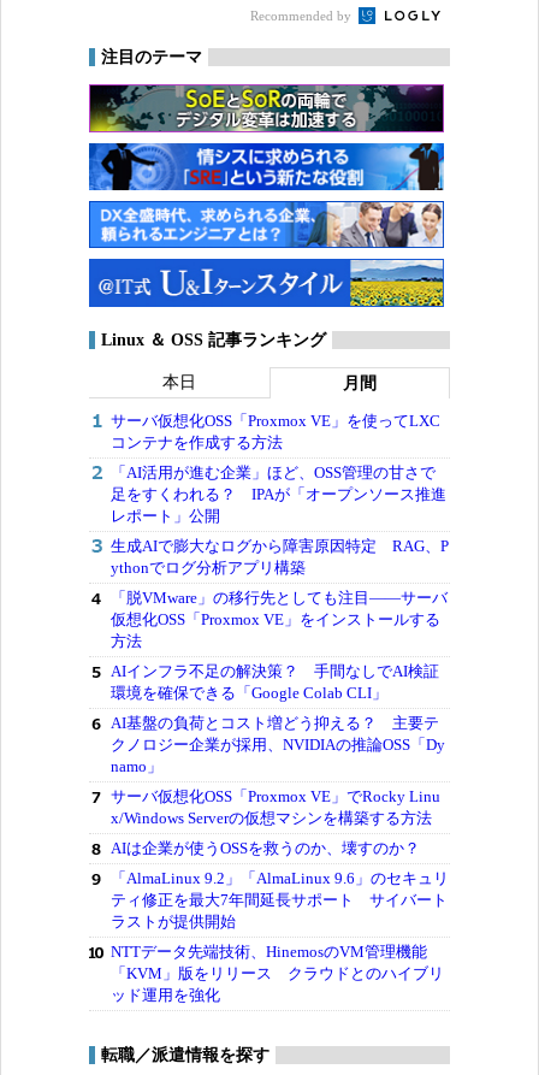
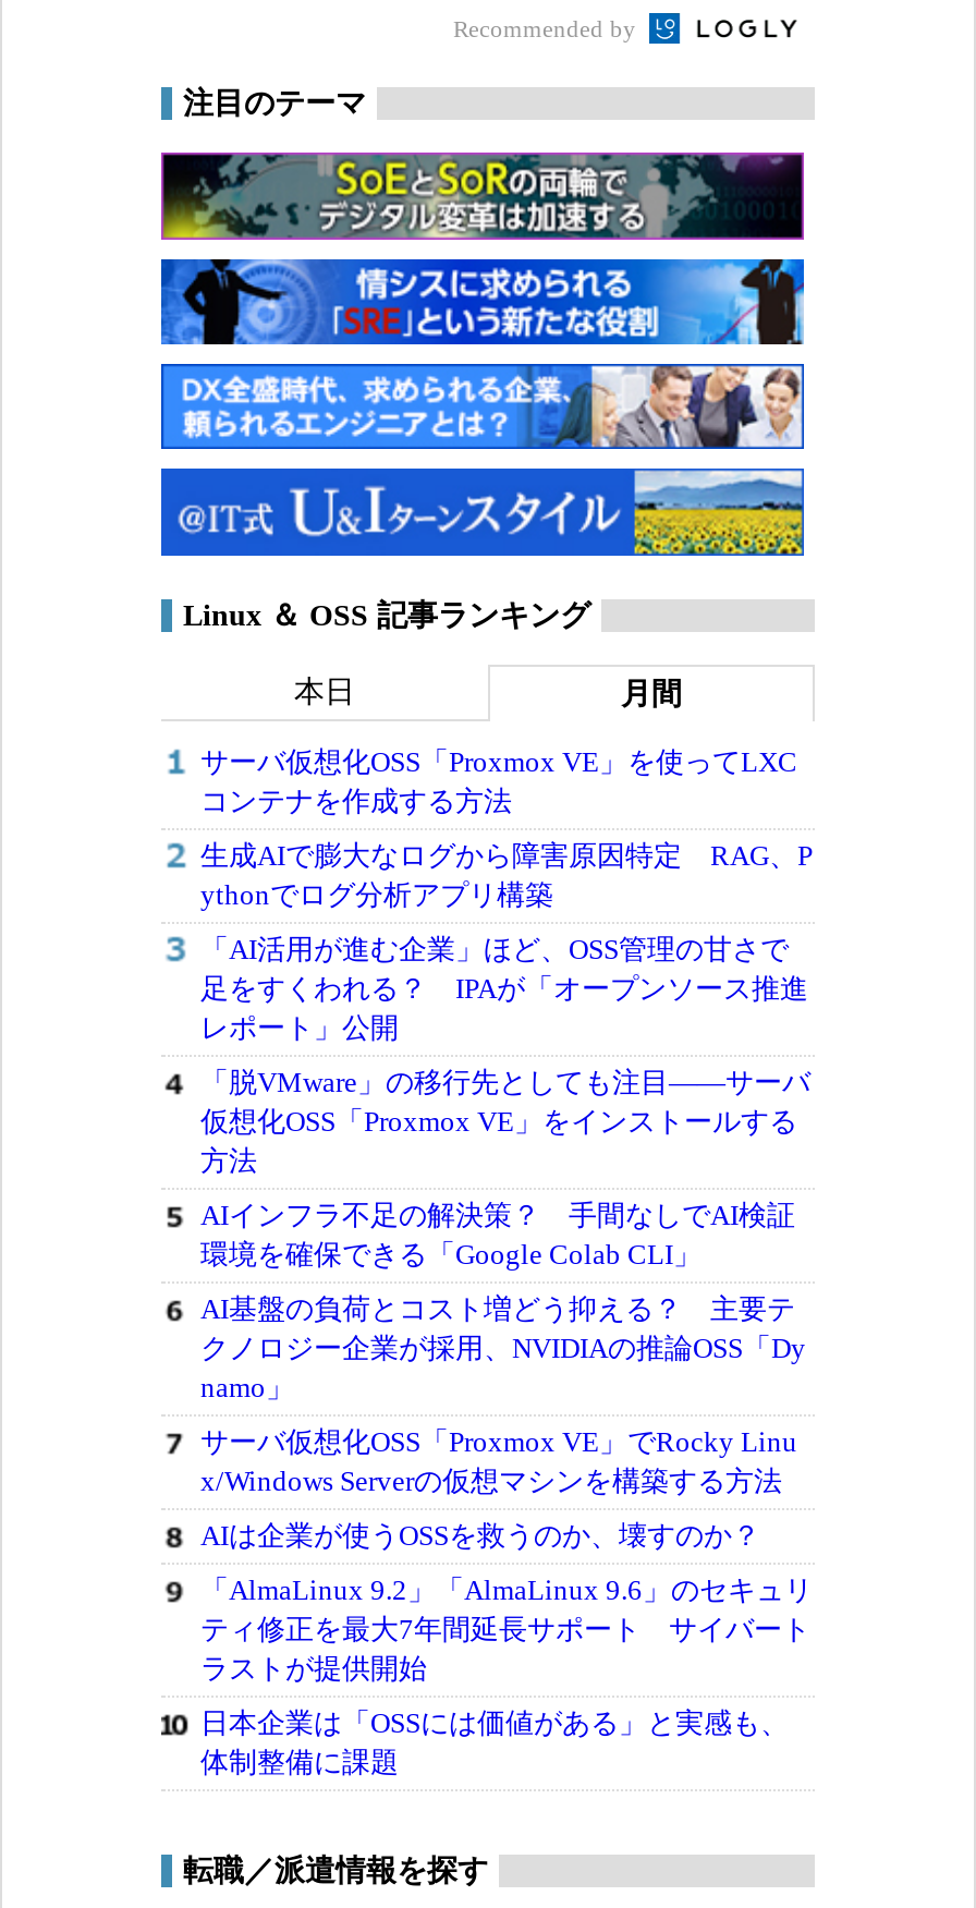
moved [111,463,446,525] -> [200,932,808,1043]: 「AI活用が進む企業」ほど、OSS管理の甘さで | 足をすくわれる？ IPAが「オープンソース推進 | レポート」公開
moved [111,537,449,576] -> [200,839,813,911]: 生成AIで膨大なログから障害原因特定 RAG、P | ythonでログ分析アプリ構築
[111,942,444,1004] NTTデータ先端技術、HinemosのVM管理機能 | 「KVM」版をリリース クラウドとのハイブリ | ッド運用を強化 -> [200,1706,789,1778] 日本企業は「OSSには価値がある」と実感も、 | 体制整備に課題

